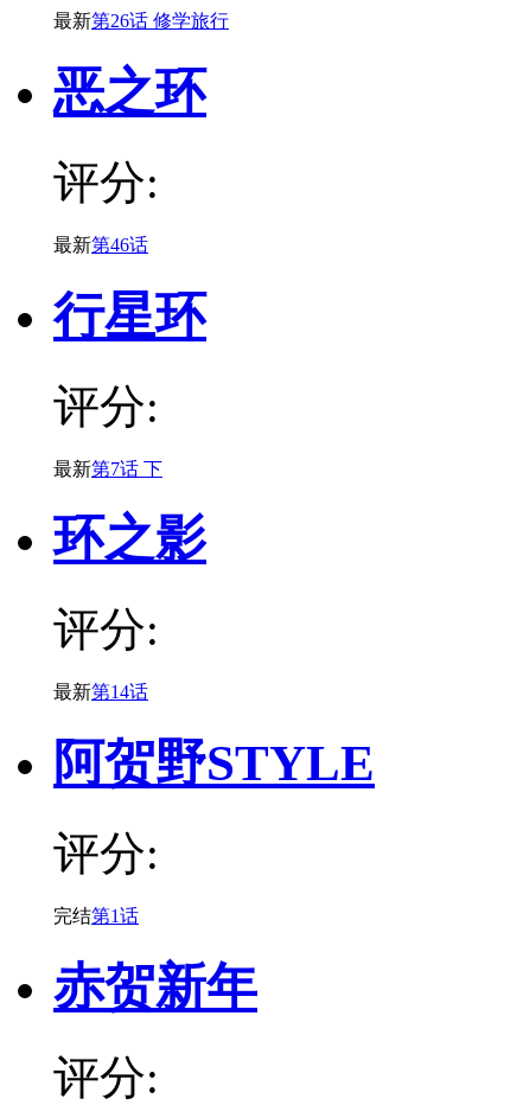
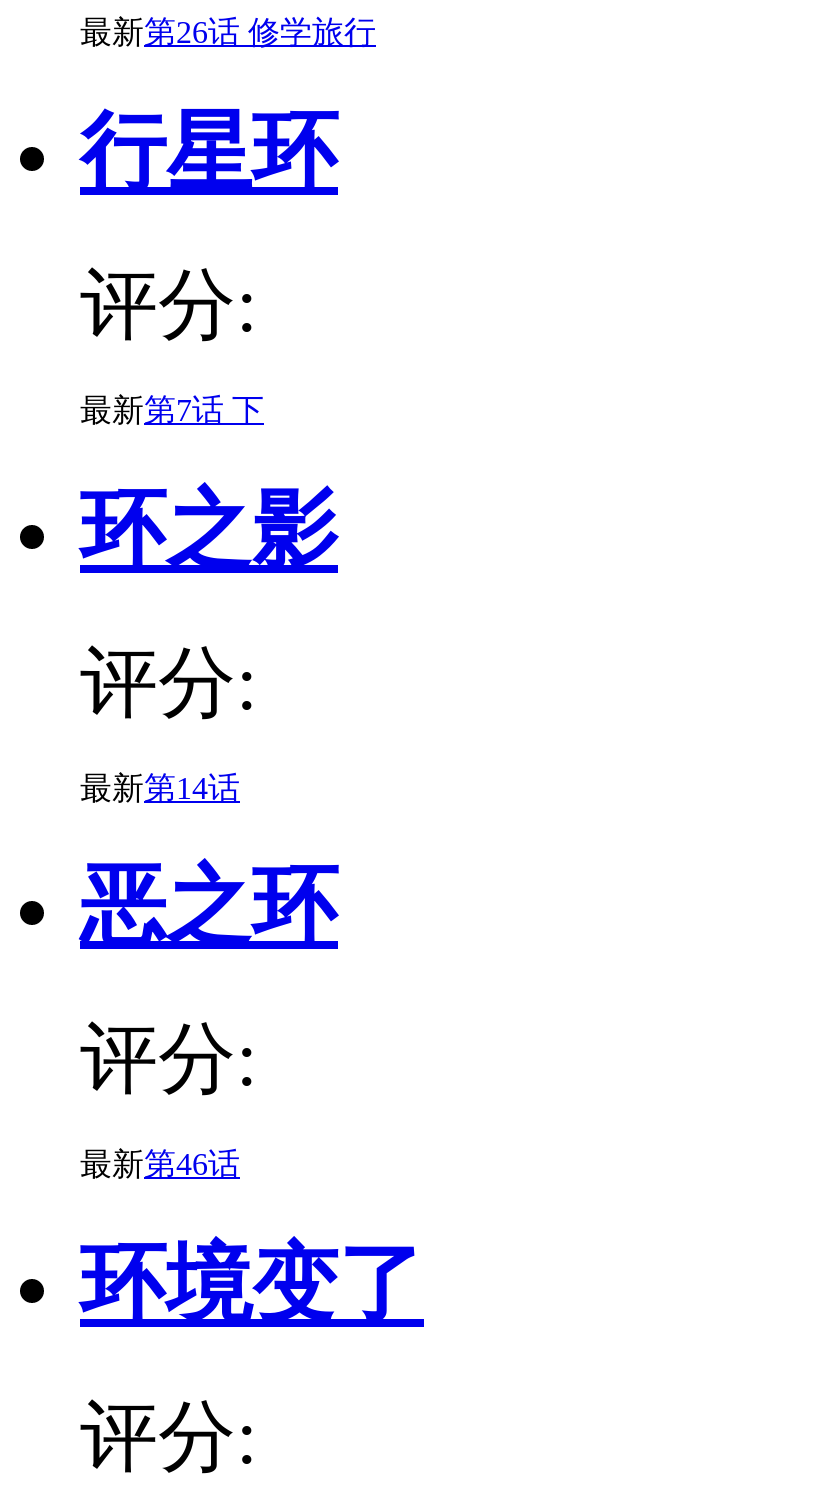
[53,64,206,255] 恶之环 | 评分: | 最新第46话 -> none
[53,735,375,791] 阿贺野STYLE -> [80,860,338,954] 恶之环
[53,906,139,926] 完结第1话 -> [80,1148,240,1182] 最新第46话
[53,959,257,1015] 赤贺新年 -> [80,1238,424,1332] 环境变了

